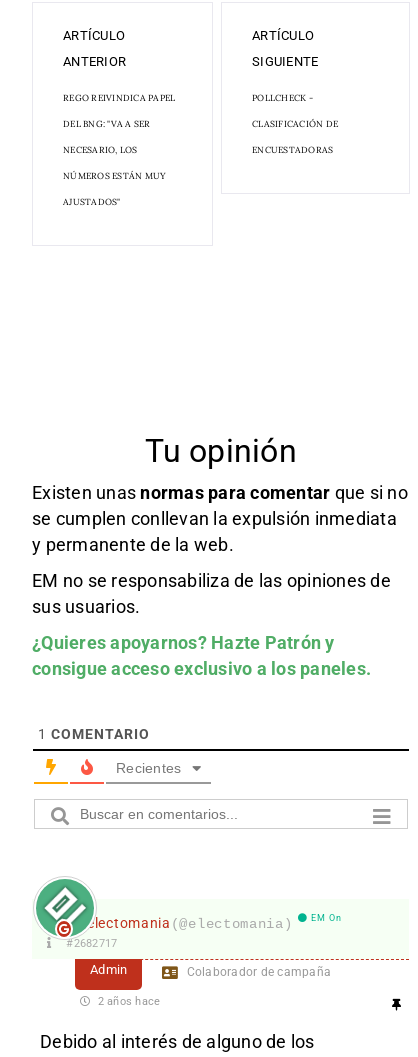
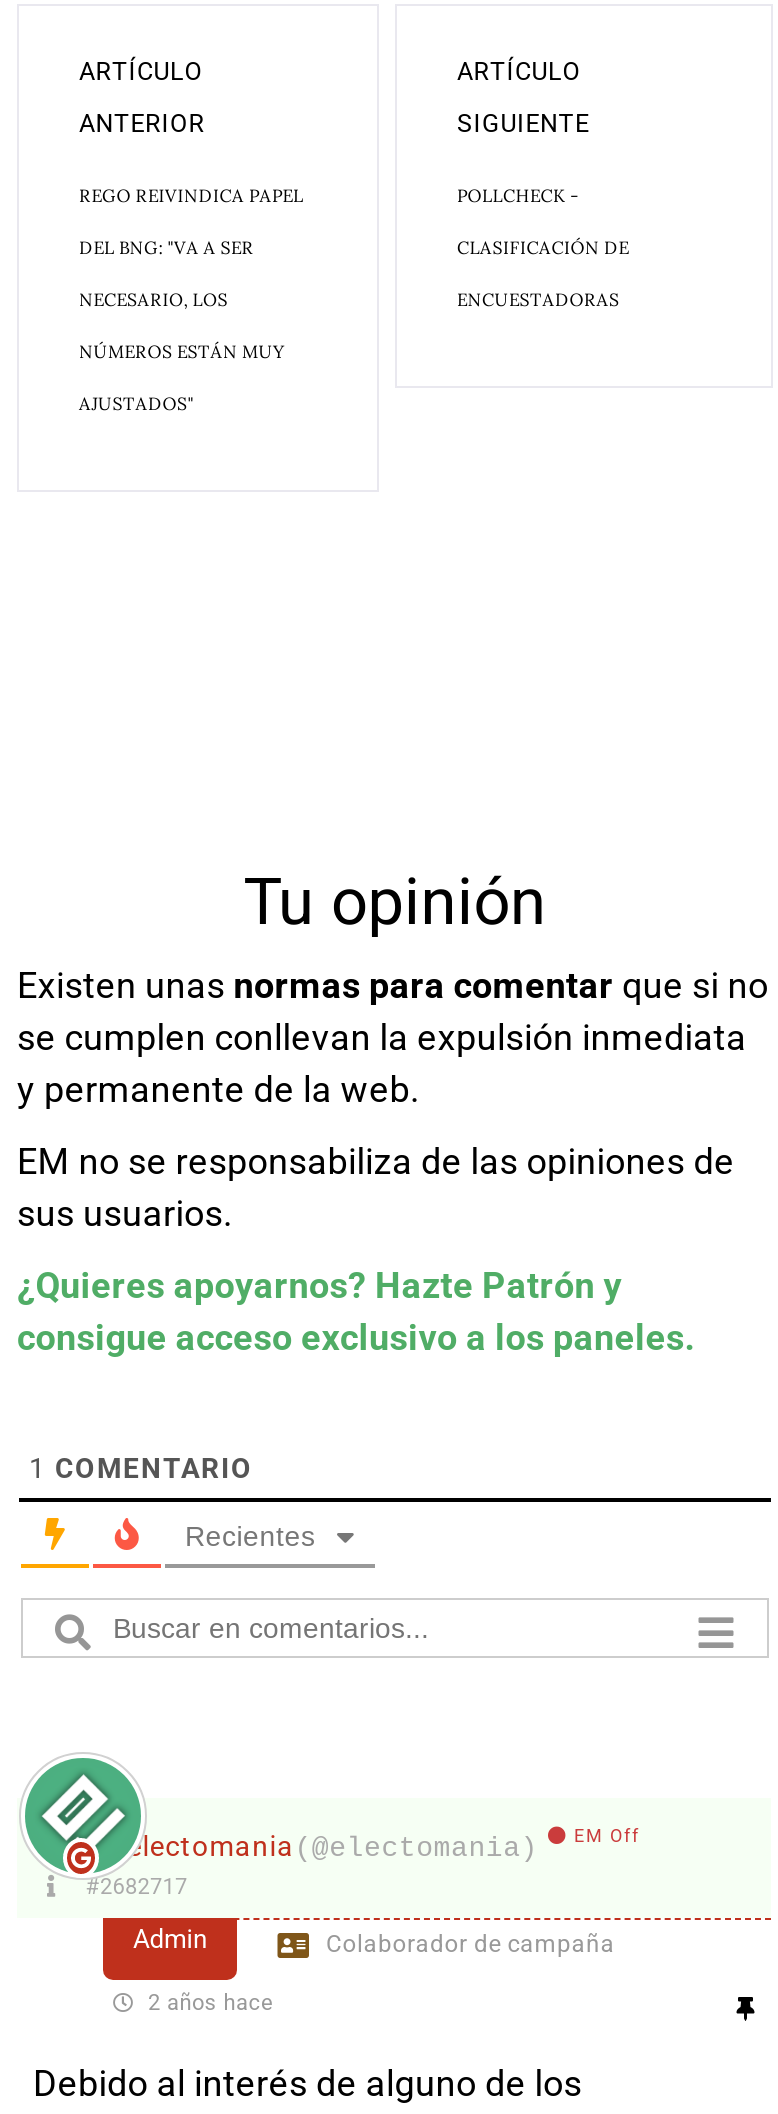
[310,913,341,923] EM On -> [574,1826,640,1846] EM Off

